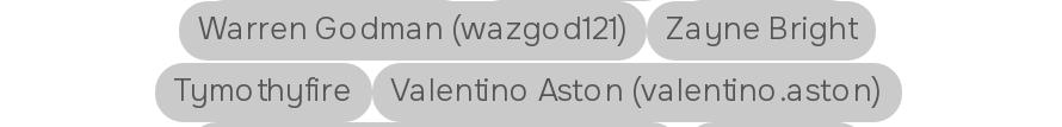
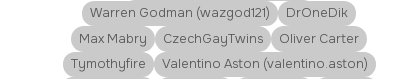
[666,12,857,50] Zayne Bright -> [79,5,359,47] DrOneDik | Max Mabry | CzechGayTwins | Oliver Carter

